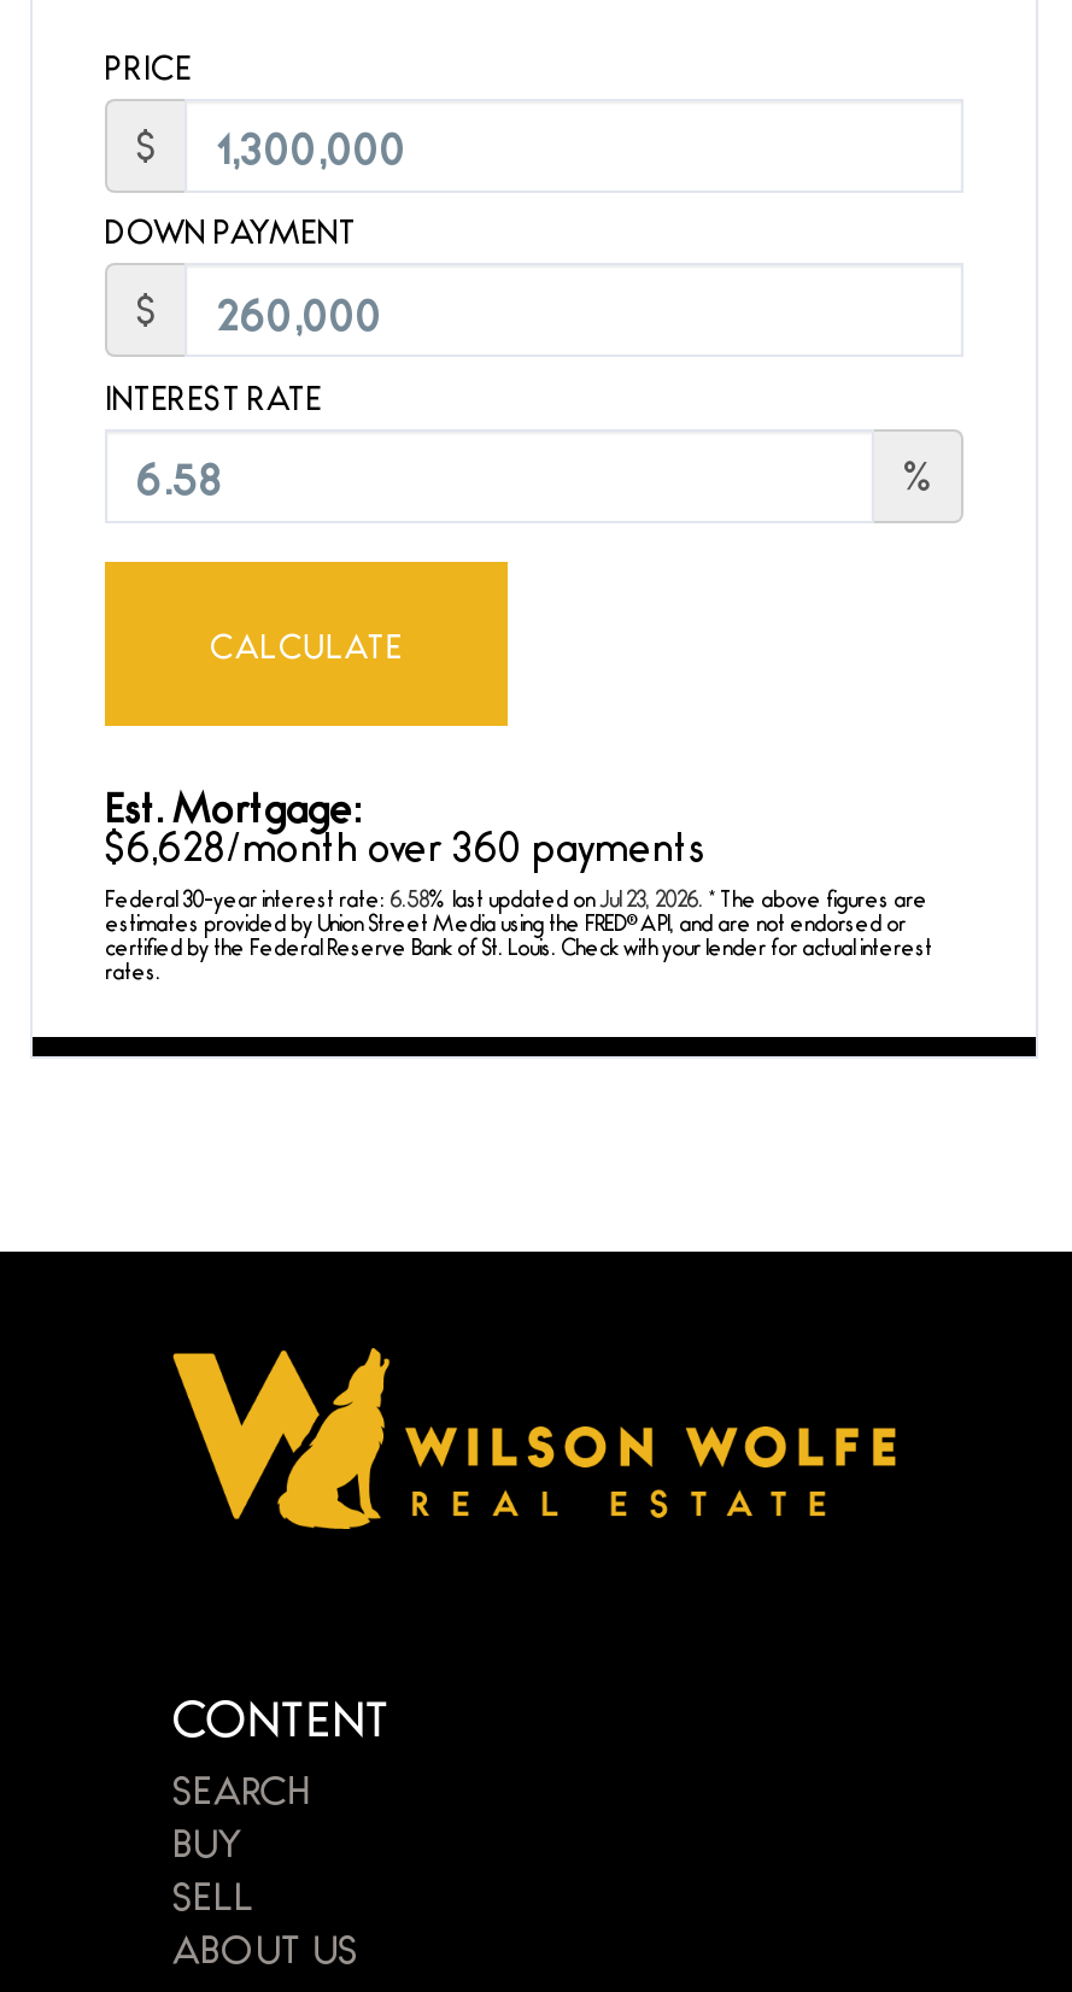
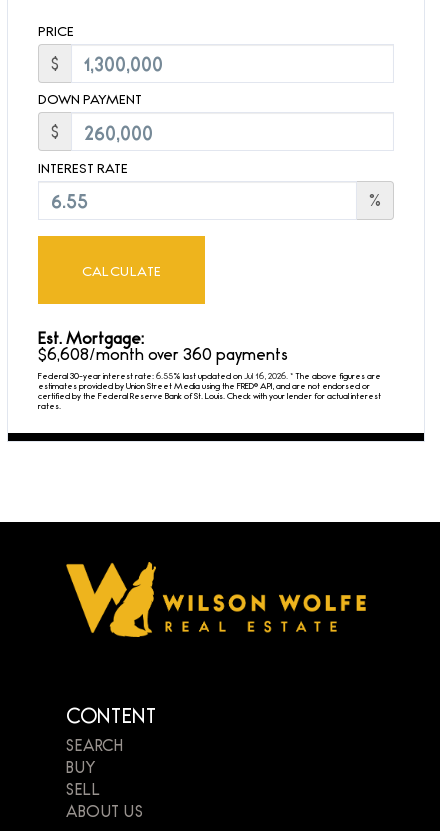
[105,816,705,874] $6,628/month over 360 payments -> [38,341,288,365] $6,608/month over 360 payments
[105,883,927,915] Federal 30-year interest rate: 6.58% last updated onJul 23, 2026. * The above figures are -> [38,369,381,382] Federal 30-year interest rate: 6.55% last updated onJul 16, 2026. * The above figures are

